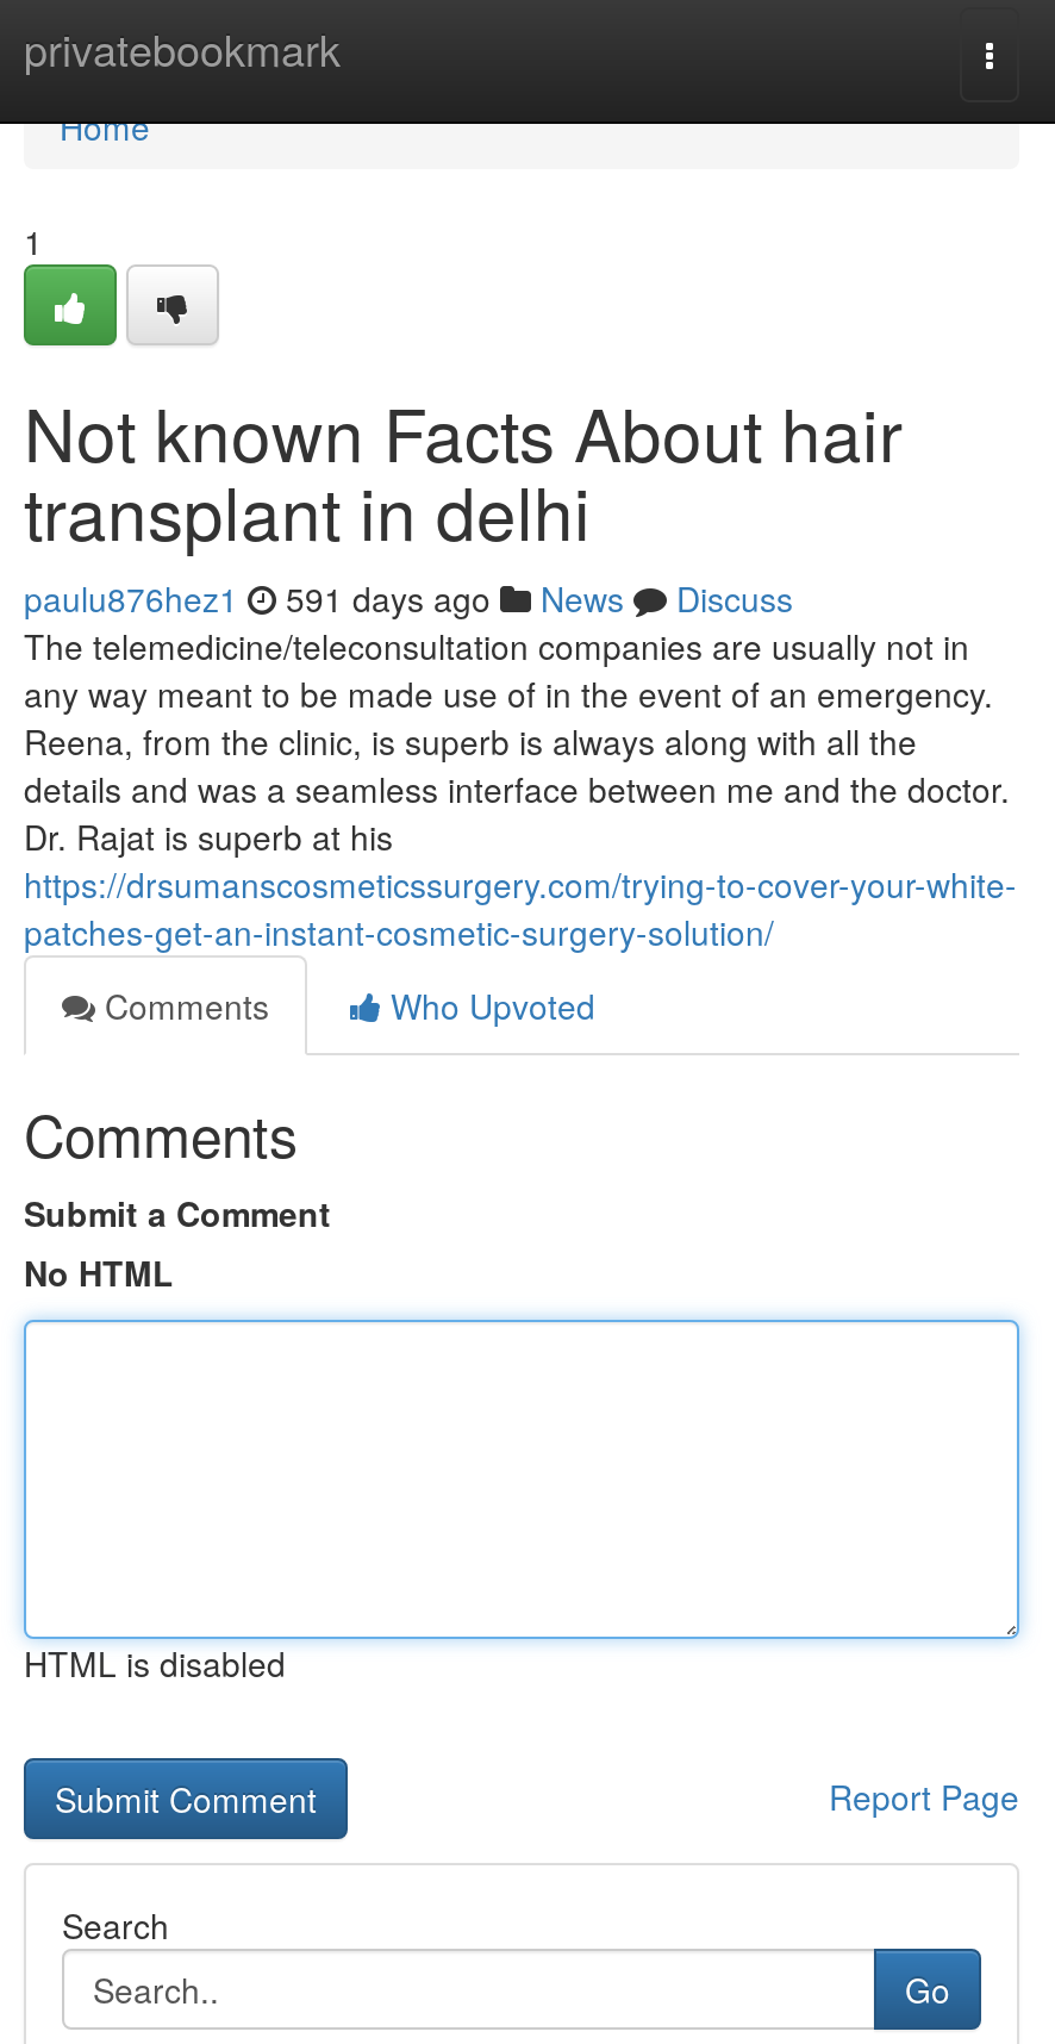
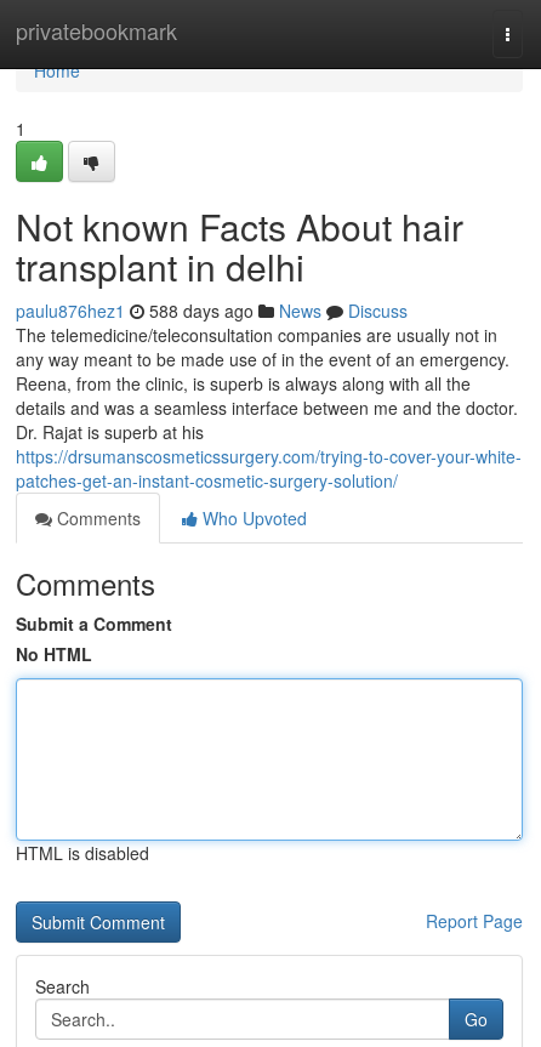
[24,574,793,622] paulu876hez1 591 days ago News Discuss -> [16,298,408,323] paulu876hez1 588 days ago News Discuss

